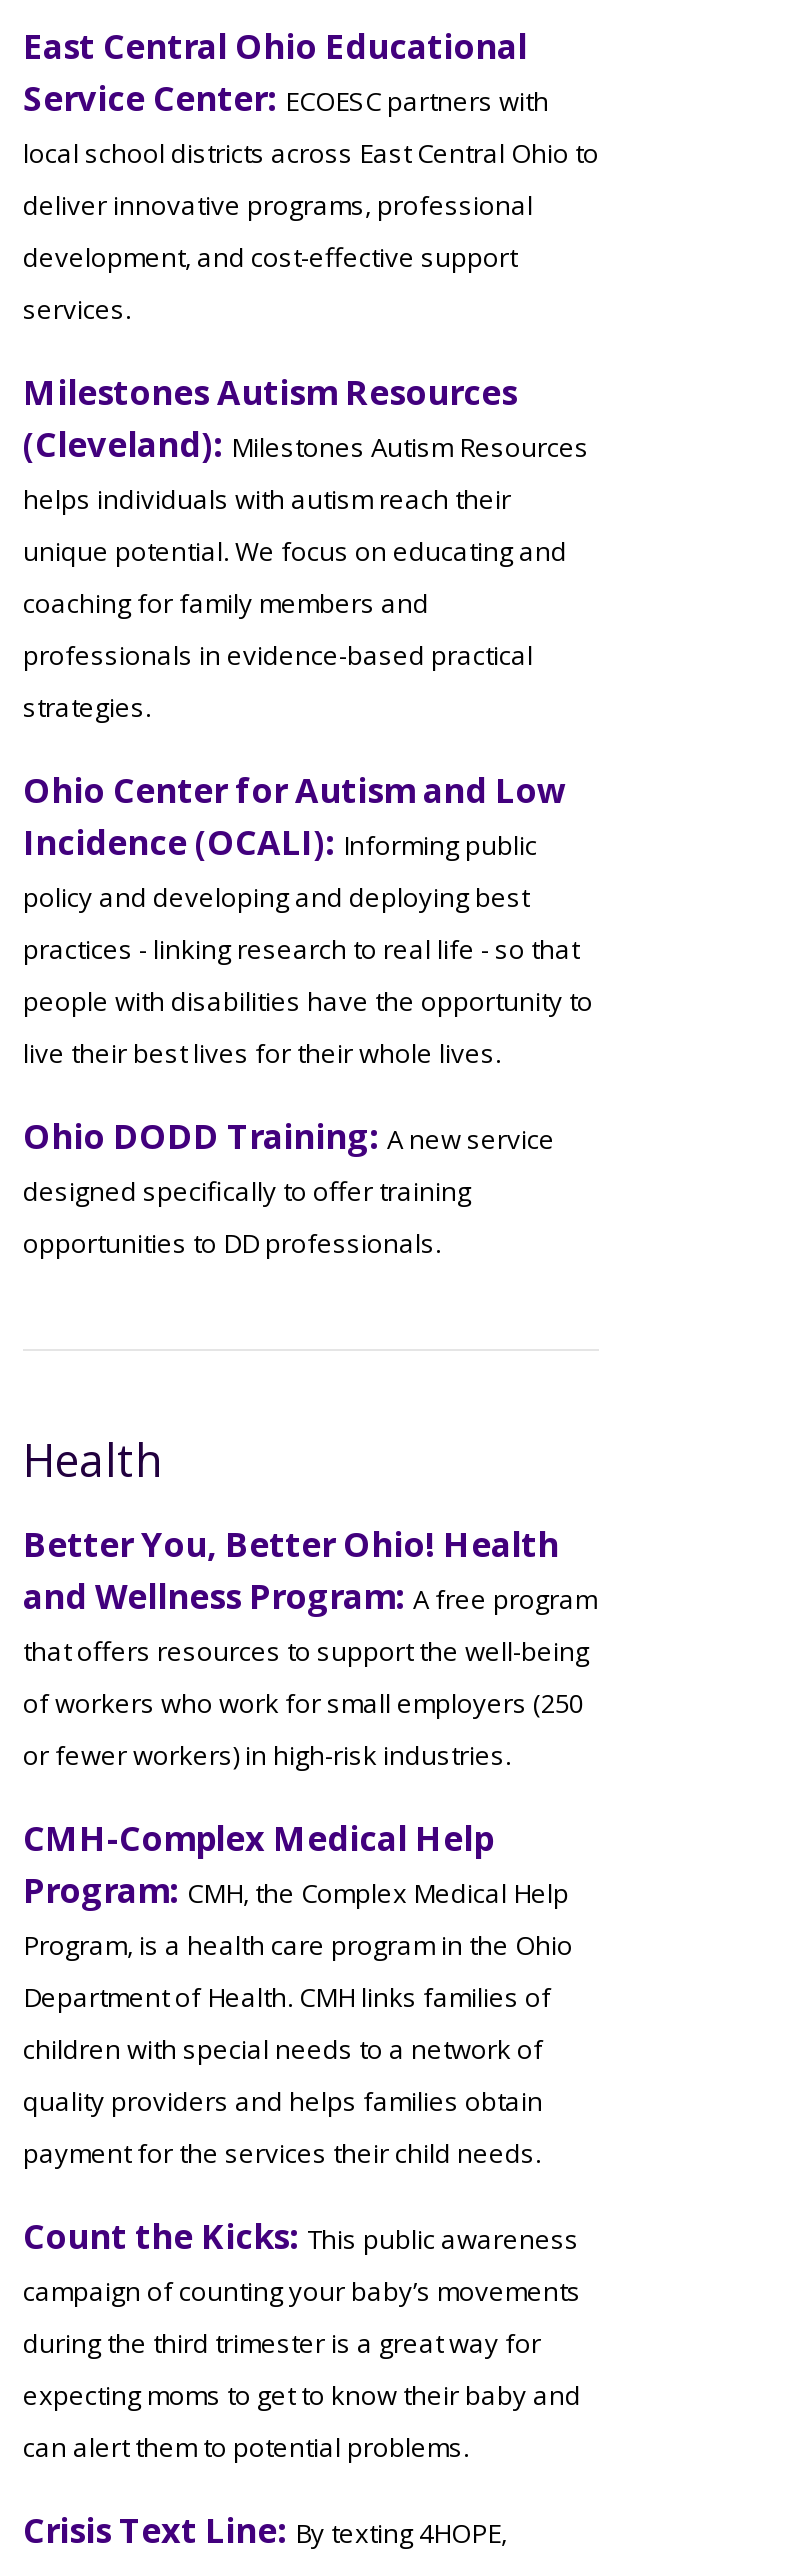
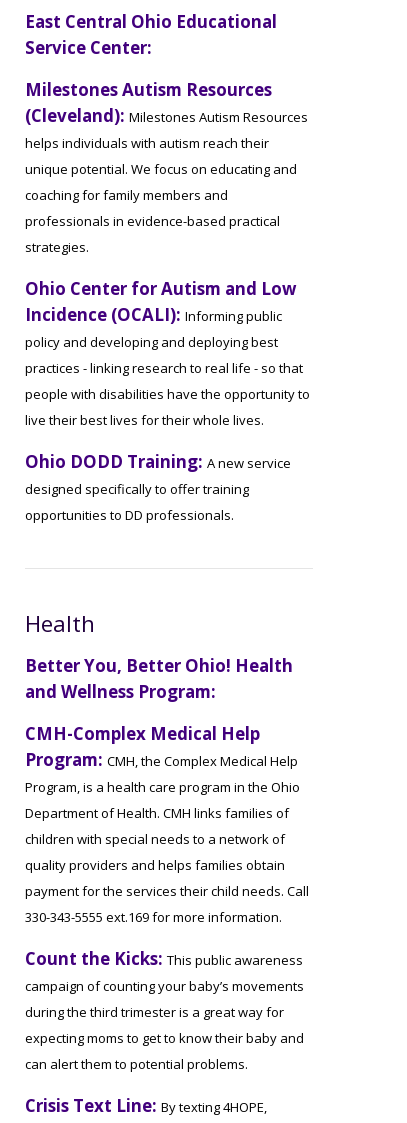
[23,76,599,328] Service Center: ECOESC partners with | local school districts across East Central Ohio to | deliver innovative programs, professional | development, and cost-effective support | services. -> [25,36,152,59] Service Center:
[23,1574,597,1774] and Wellness Program: A free program | that offers resources to support the well-being | of workers who work for small employers (250 | or fewer workers) in high-risk industries. -> [25,680,216,703] and Wellness Program:
moved [23,1816,573,2120] -> [25,722,300,874]: CMH-Complex Medical Help | Program: CMH, the Complex Medical Help | Program, is a health care program in the Ohio | Department of Health. CMH links families of | children with special needs to a network of | quality providers and helps families obtain
[23,2136,541,2172] payment for the services their child needs. -> [25,882,309,926] payment for the services their child needs. Call | 330-343-5555 ext.169 for more information.

